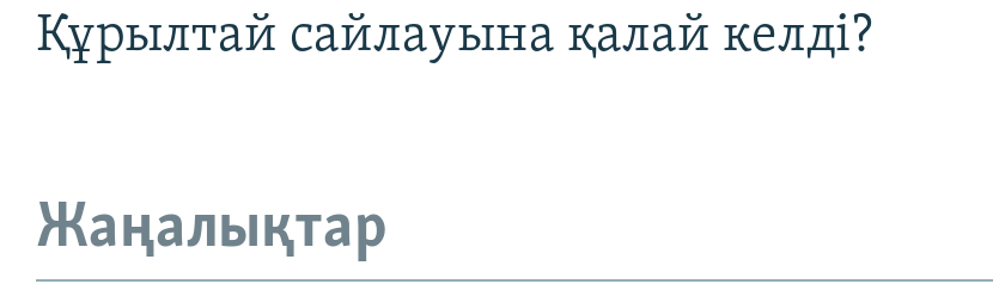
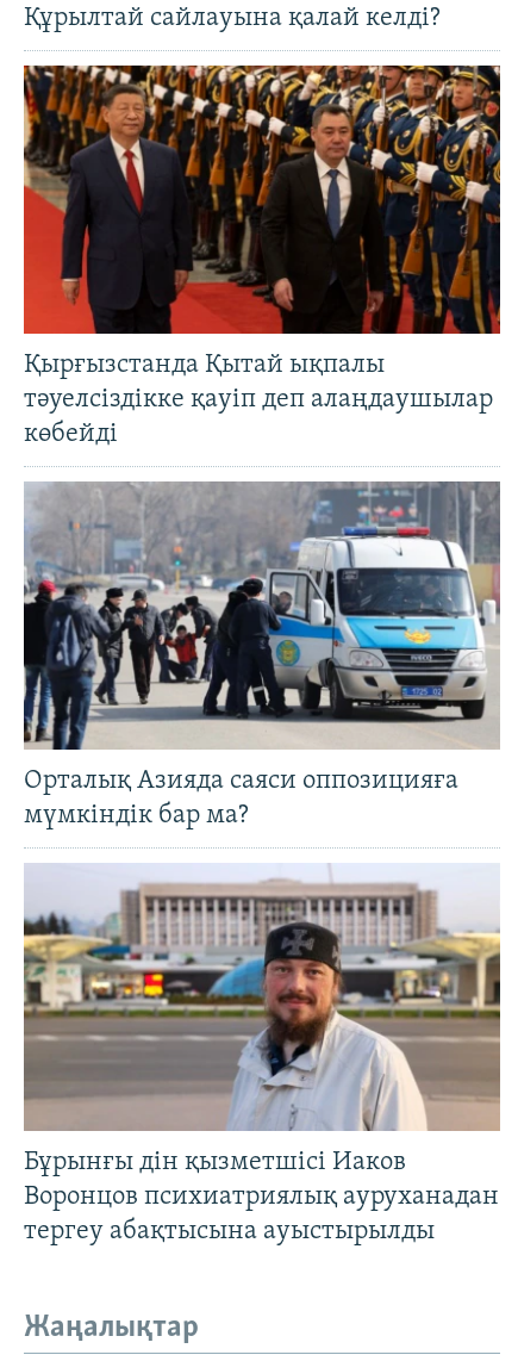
none -> [23,64,501,448] [image] | Қырғызстанда Қытай ықпалы | тәуелсіздікке қауіп деп алаңдаушылар | көбейді
none -> [23,480,501,829] [image] | Орталық Азияда саяси оппозицияға | мүмкіндік бар ма?
none -> [23,864,501,1245] [image] | Бұрынғы дін қызметшісі Иаков | Воронцов психиатриялық ауруханадан | тергеу абақтысына ауыстырылды

